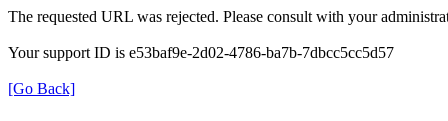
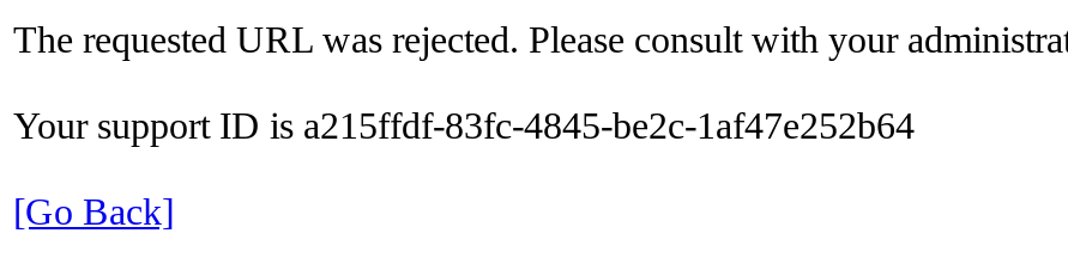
[8,44,394,61] Your support ID is e53baf9e-2d02-4786-ba7b-7dbcc5cc5d57 -> [13,105,915,146] Your support ID is a215ffdf-83fc-4845-be2c-1af47e252b64

